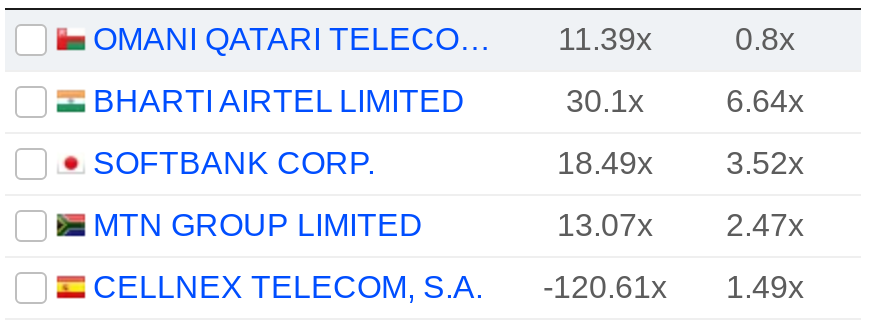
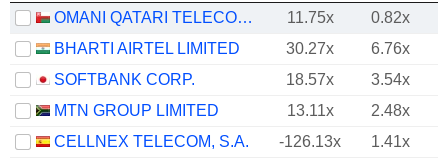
[558,22,795,56] 11.39x | 0.8x -> [286,9,409,26] 11.75x | 0.82x
[566,84,804,118] 30.1x | 6.64x -> [286,40,409,57] 30.27x | 6.76x
[557,146,804,180] 18.49x | 3.52x -> [286,71,409,88] 18.57x | 3.54x
[557,208,804,242] 13.07x | 2.47x -> [286,102,409,119] 13.11x | 2.48x
[543,270,804,304] -120.61x | 1.49x -> [279,133,409,150] -126.13x | 1.41x

